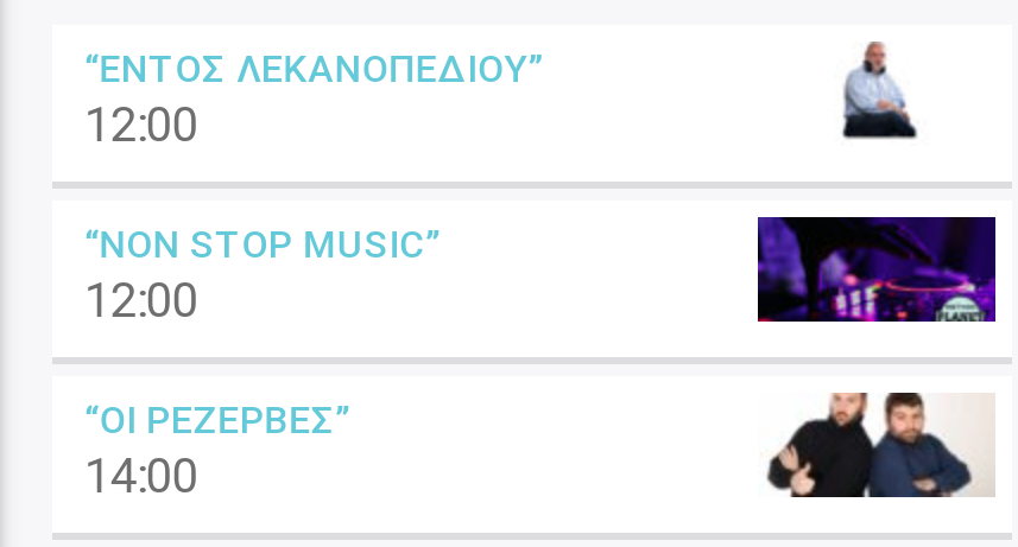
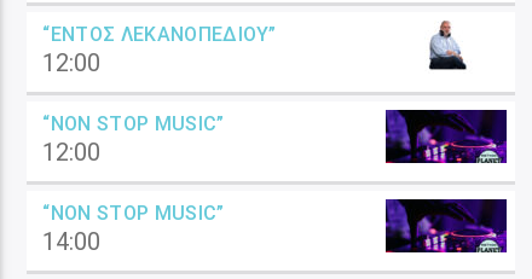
[84,398,351,443] “ΟΙ ΡΕΖΈΡΒΕΣ” -> [43,202,224,225] “NON STOP MUSIC”
[758,390,995,500] [image] -> [384,198,508,254] [image]

